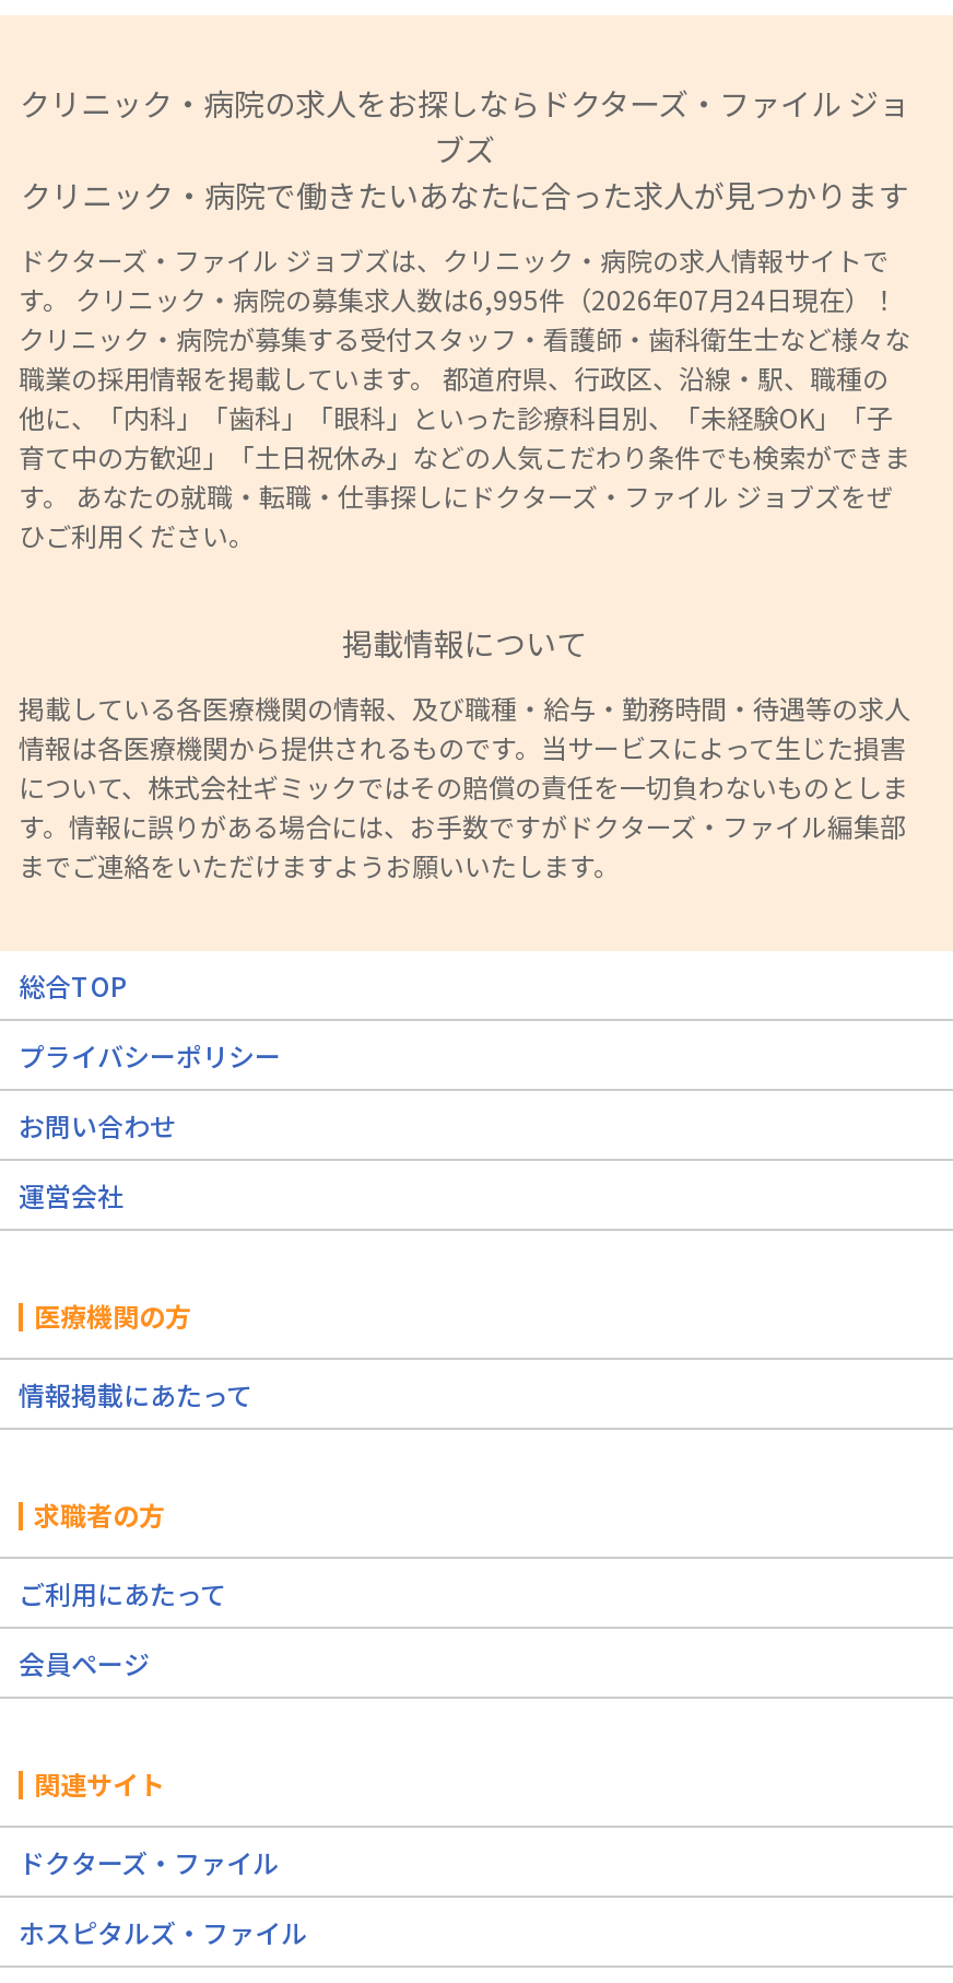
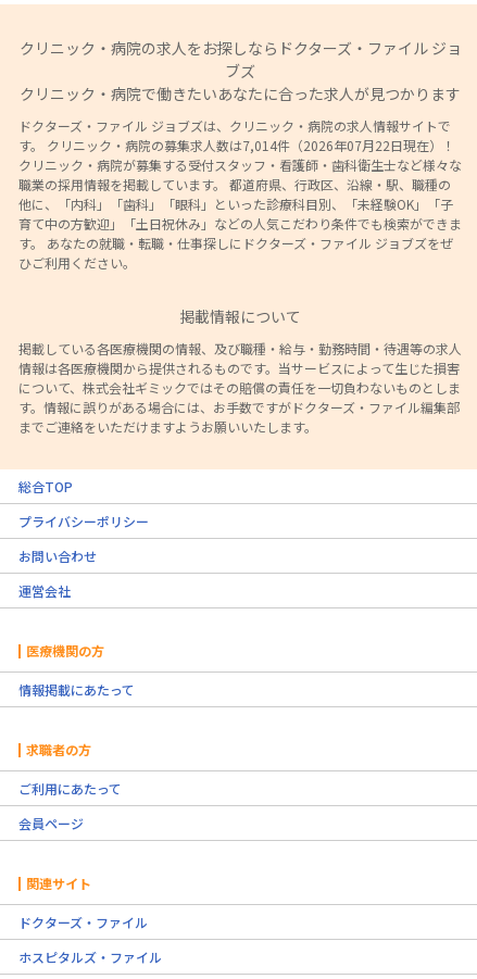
[19,281,897,318] す。 クリニック・病院の募集求人数は6,995件（2026年07月24日現在）！ -> [18,136,455,155] す。 クリニック・病院の募集求人数は7,014件（2026年07月22日現在）！

